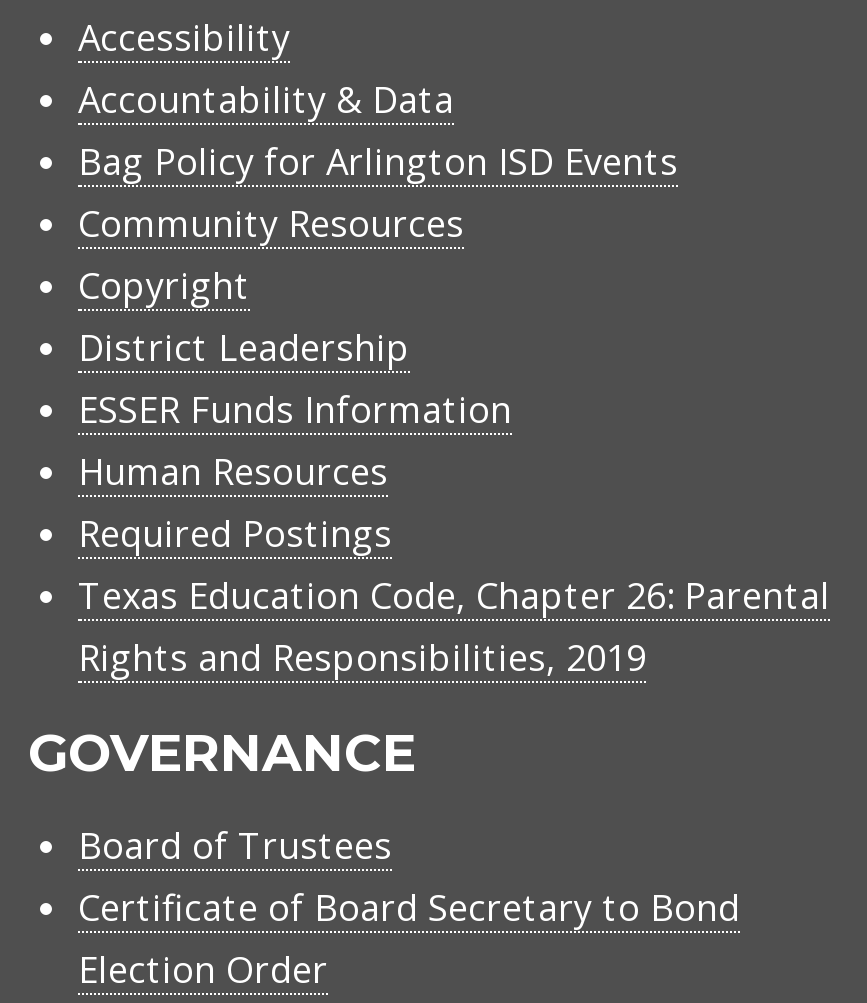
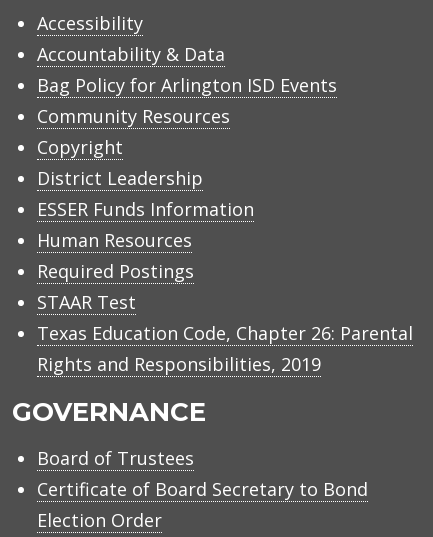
none -> [37,290,136,314] STAAR Test

